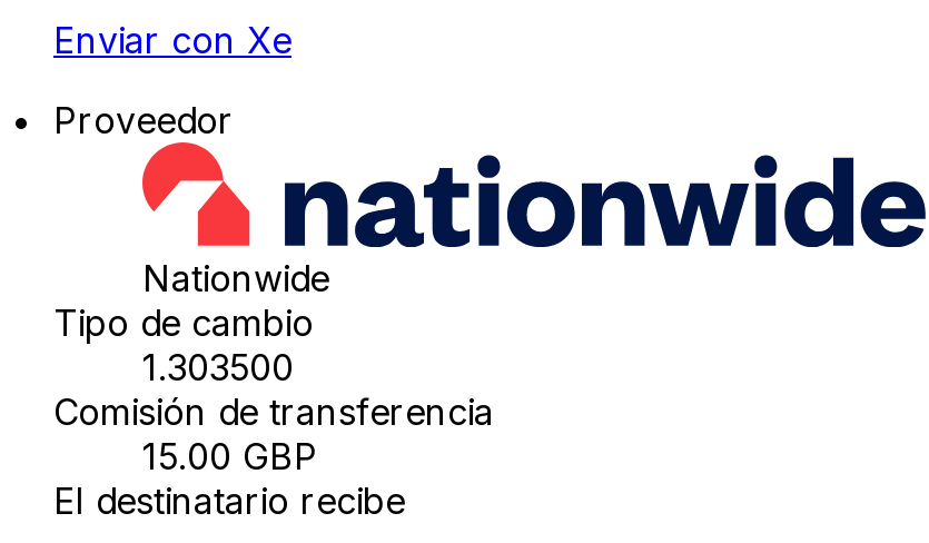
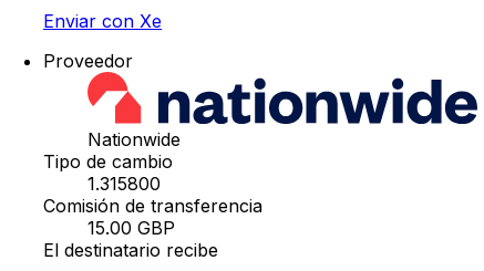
[142,345,294,389] 1.303500 -> [87,173,161,195] 1.315800

